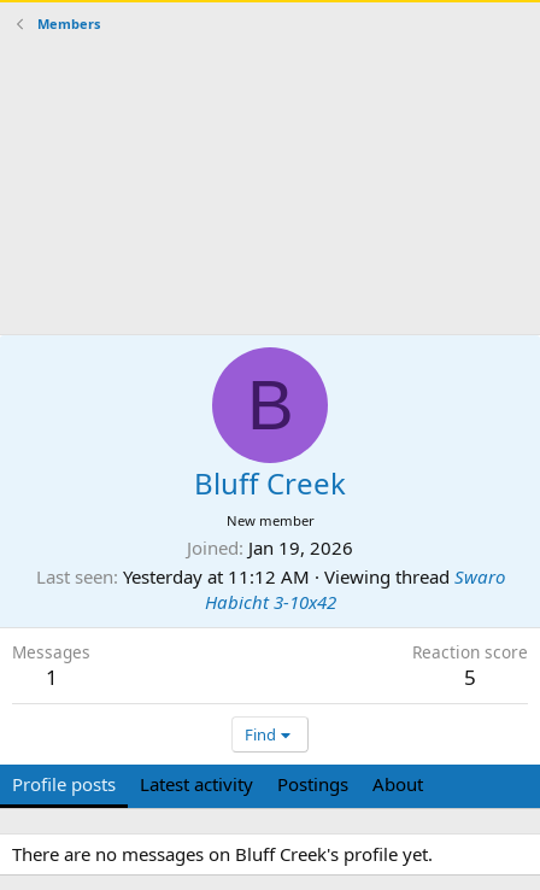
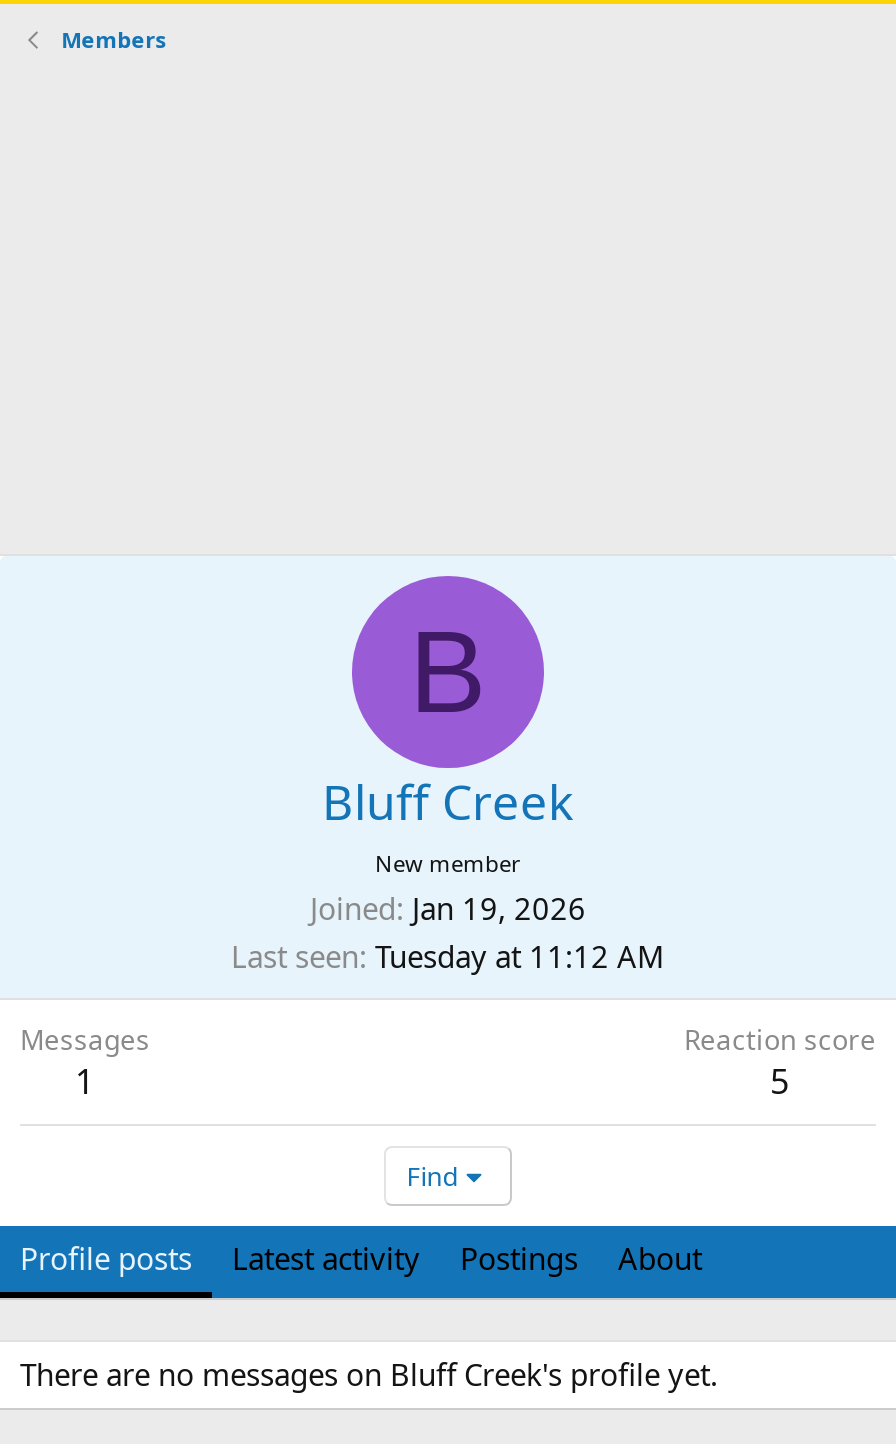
[36,564,504,614] Last seen Yesterday at 11:12 AM · Viewing thread Swaro | Habicht 3-10x42 -> [231,936,665,976] Last seen Tuesday at 11:12 AM

